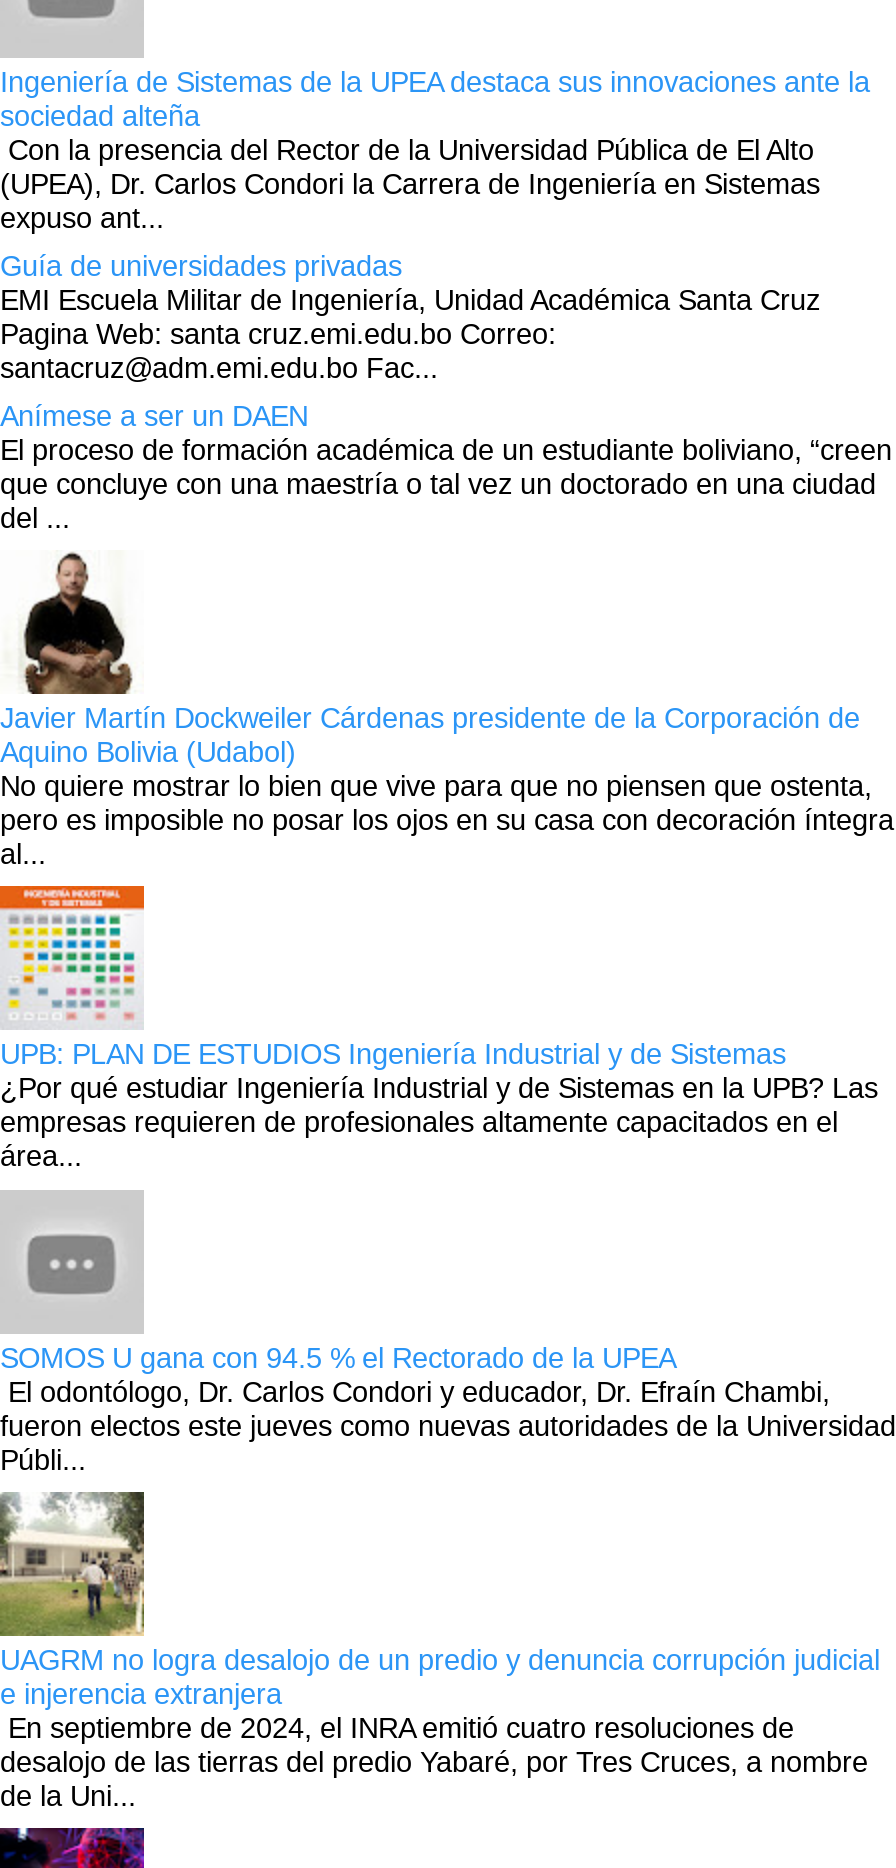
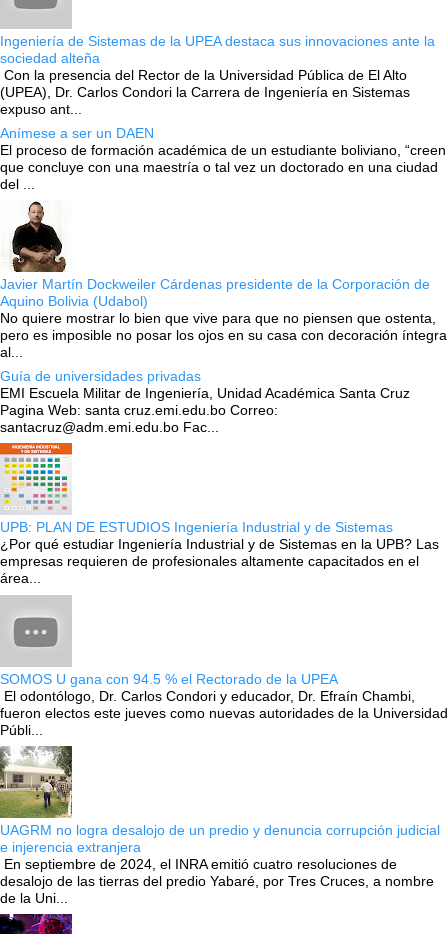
moved [0,250,820,384] -> [0,368,410,435]: Guía de universidades privadas | EMI Escuela Militar de Ingeniería, Unidad Académica Santa Cruz | Pagina Web: santa cruz.emi.edu.bo Correo: | santacruz@adm.emi.edu.bo Fac...
moved [0,400,894,870] -> [0,125,447,360]: [image] | Anímese a ser un DAEN | El proceso de formación académica de un estudiante boliviano, “creen | ... | pero es imposible no posar los ojos en su casa con decoración íntegra | al...

